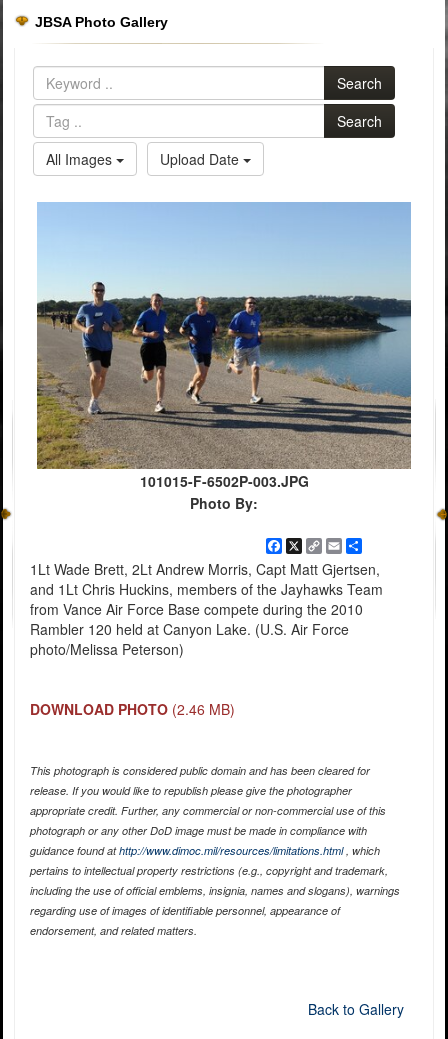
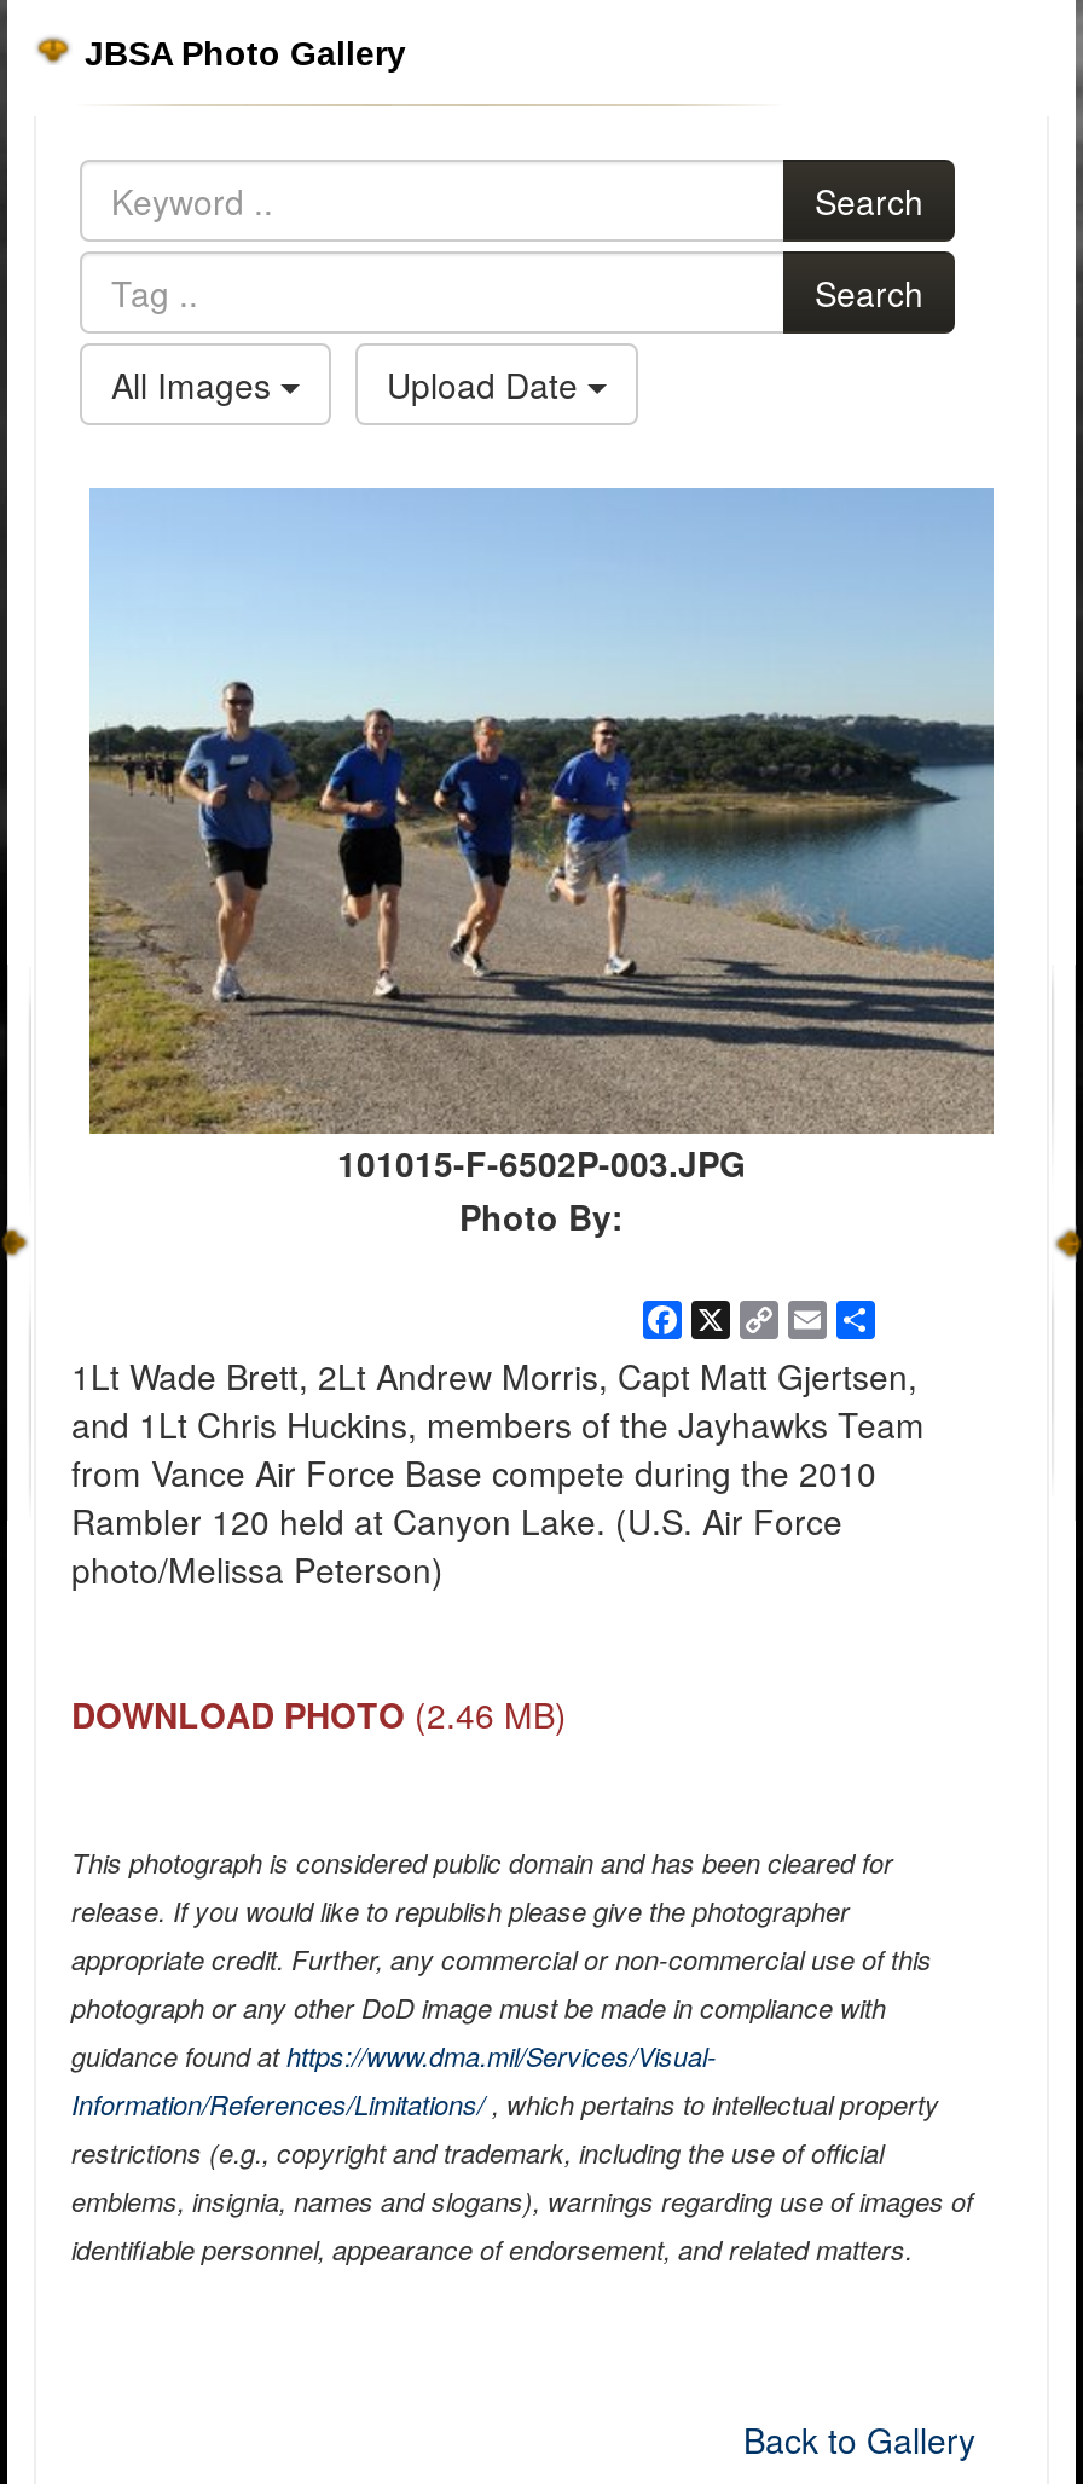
[29,843,399,938] guidance found athttp://www.dimoc.mil/resources/limitations.html, which | pertains to intellectual property restrictions (e.g., copyright and trademark, | including the use of official emblems, insignia, names and slogans), warnings | regarding use of images of identifiable personnel, appearance of | endorsement, and related matters. -> [71,2039,973,2269] guidance found athttps://www.dma.mil/Services/Visual- | Information/References/Limitations/, which pertains to intellectual property | restrictions (e.g., copyright and trademark, including the use of official | emblems, insignia, names and slogans), warnings regarding use of images of | identifiable personnel, appearance of endorsement, and related matters.

